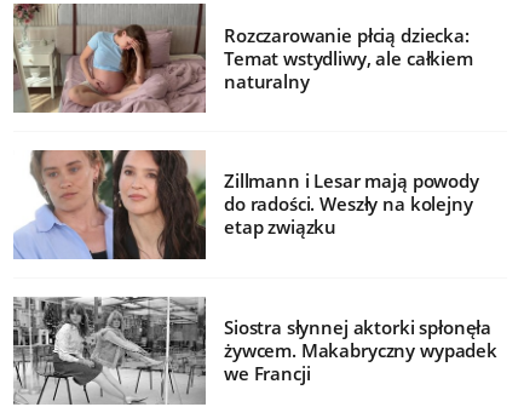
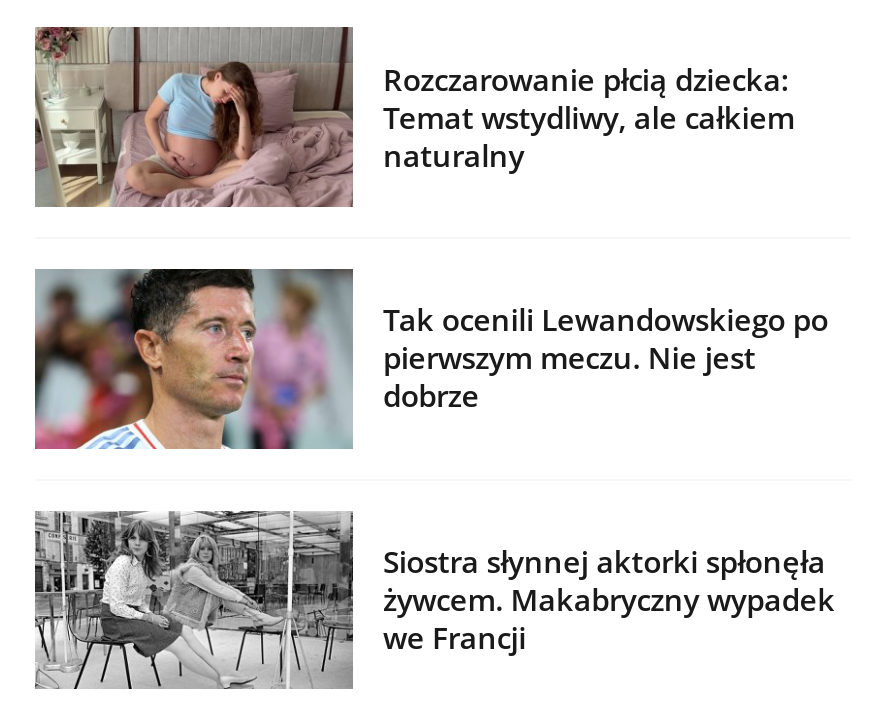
[13,149,479,260] [image] | Zillmann i Lesar mają powody | do radości. Weszły na kolejny | etap związku -> [33,267,828,451] [image] | Tak ocenili Lewandowskiego po | pierwszym meczu. Nie jest | dobrze

